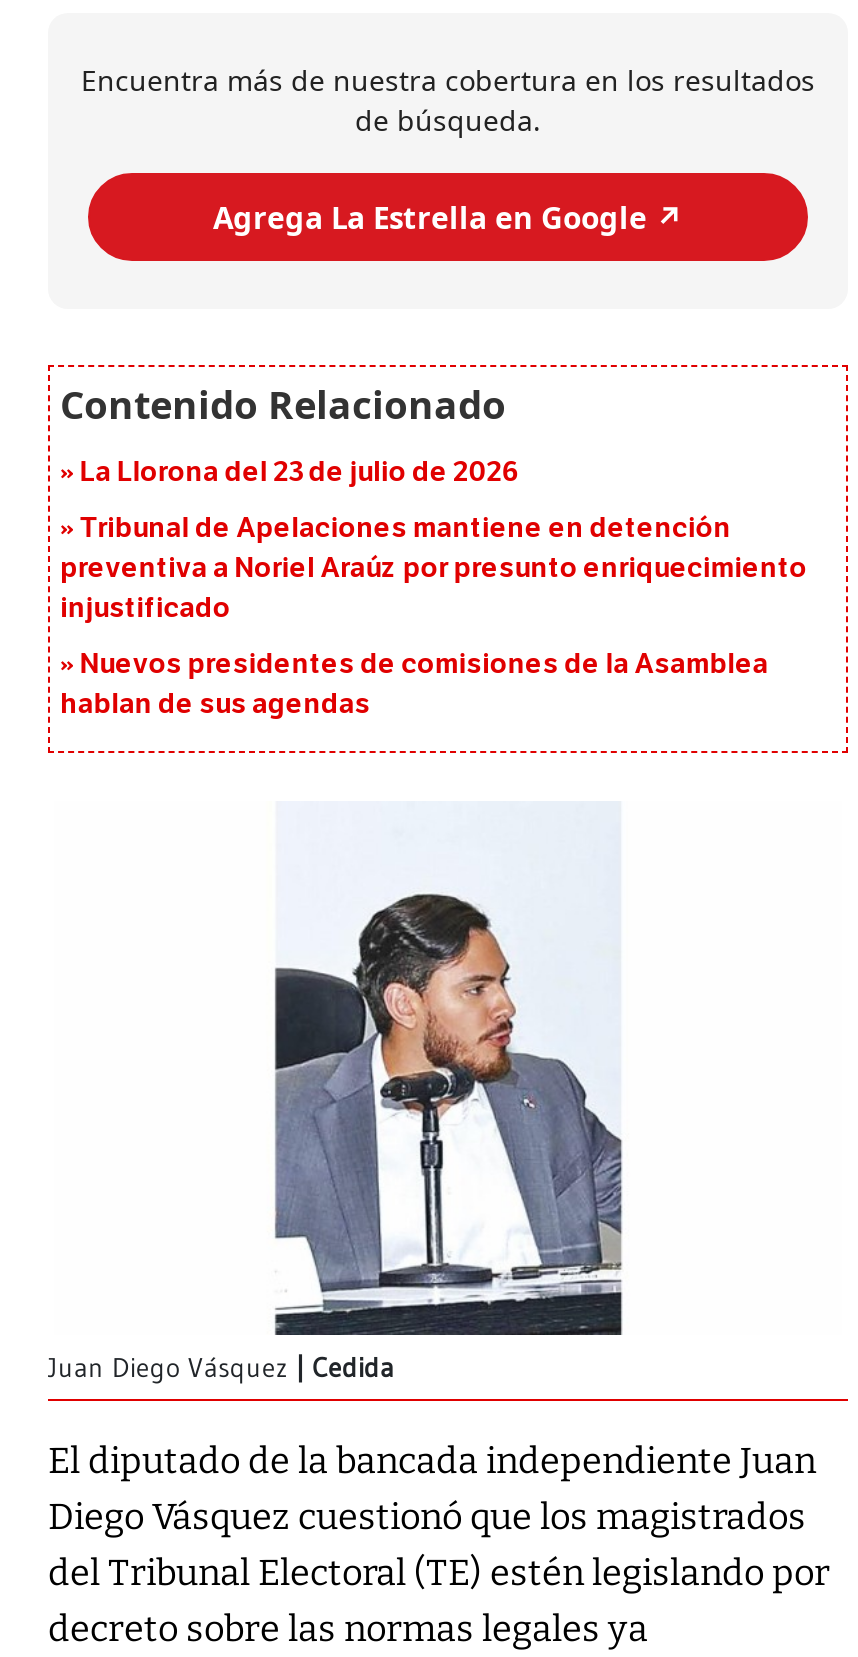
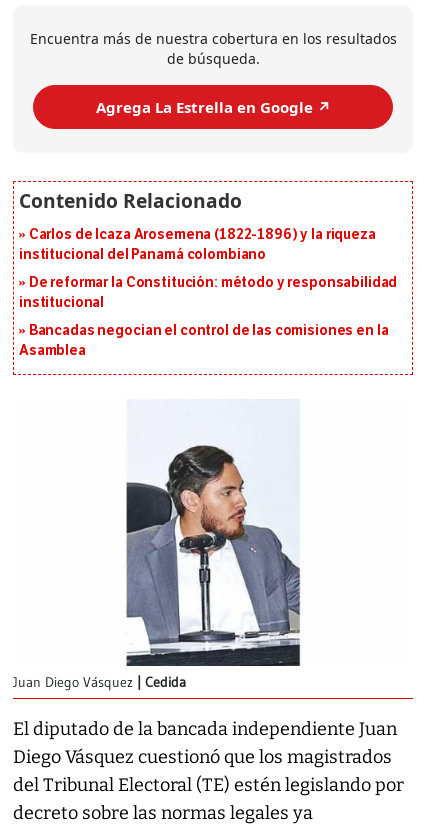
[80,456,520,490] La Llorona del 23 de julio de 2026 -> [19,226,376,263] Carlos de Icaza Arosemena (1822-1896) y la riqueza | institucional del Panamá colombiano
[60,512,807,626] Tribunal de Apelaciones mantiene en detención | preventiva a Noriel Araúz por presunto enriquecimiento | injustificado -> [19,274,397,311] De reformar la Constitución: método y responsabilidad | institucional
[60,648,768,722] Nuevos presidentes de comisiones de la Asamblea | hablan de sus agendas -> [19,322,388,359] Bancadas negocian el control de las comisiones en la | Asamblea

